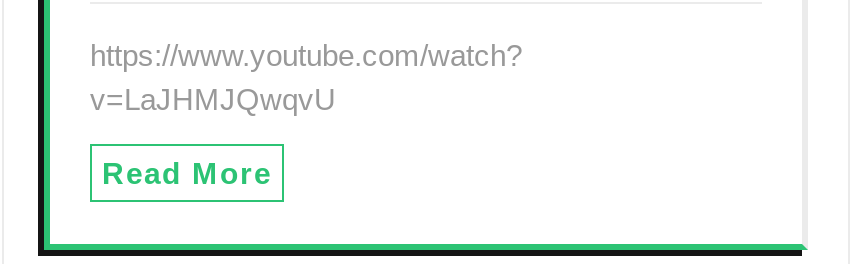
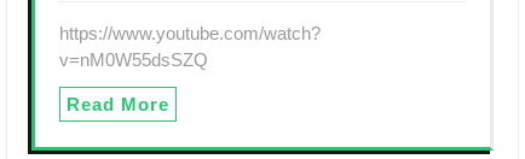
[90,81,336,115] v=LaJHMJQwqvU -> [59,49,208,70] v=nM0W55dsSZQ

